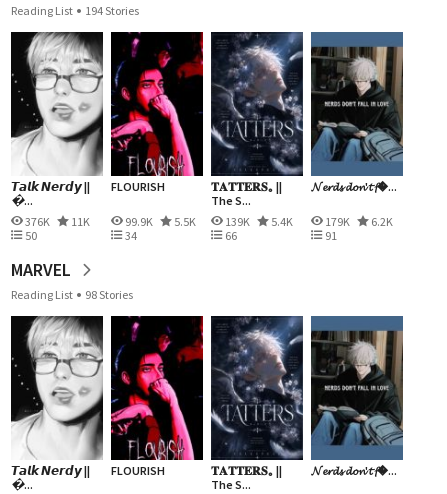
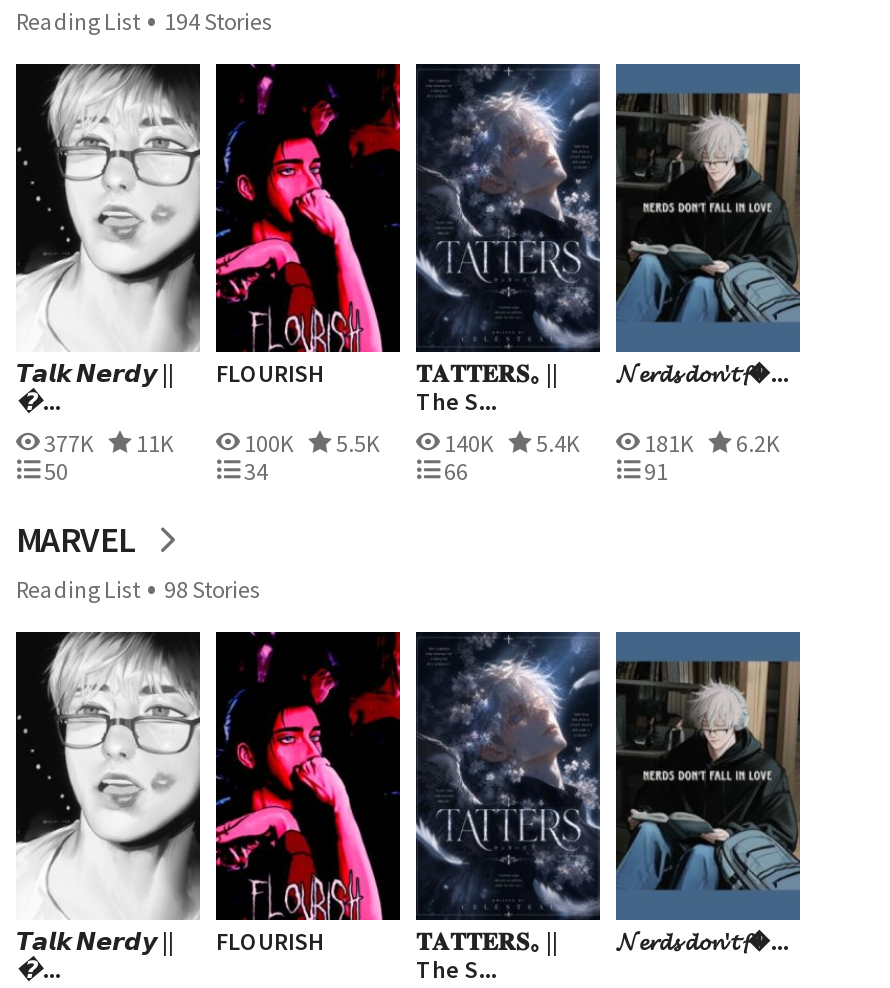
[23,214,90,229] 376K 11K -> [40,428,174,458] 377K 11K
[123,214,155,229] 99.9K -> [240,428,298,458] 100K
[223,214,252,229] 139K -> [440,428,498,458] 140K
[323,214,352,229] 179K -> [640,428,698,458] 181K

